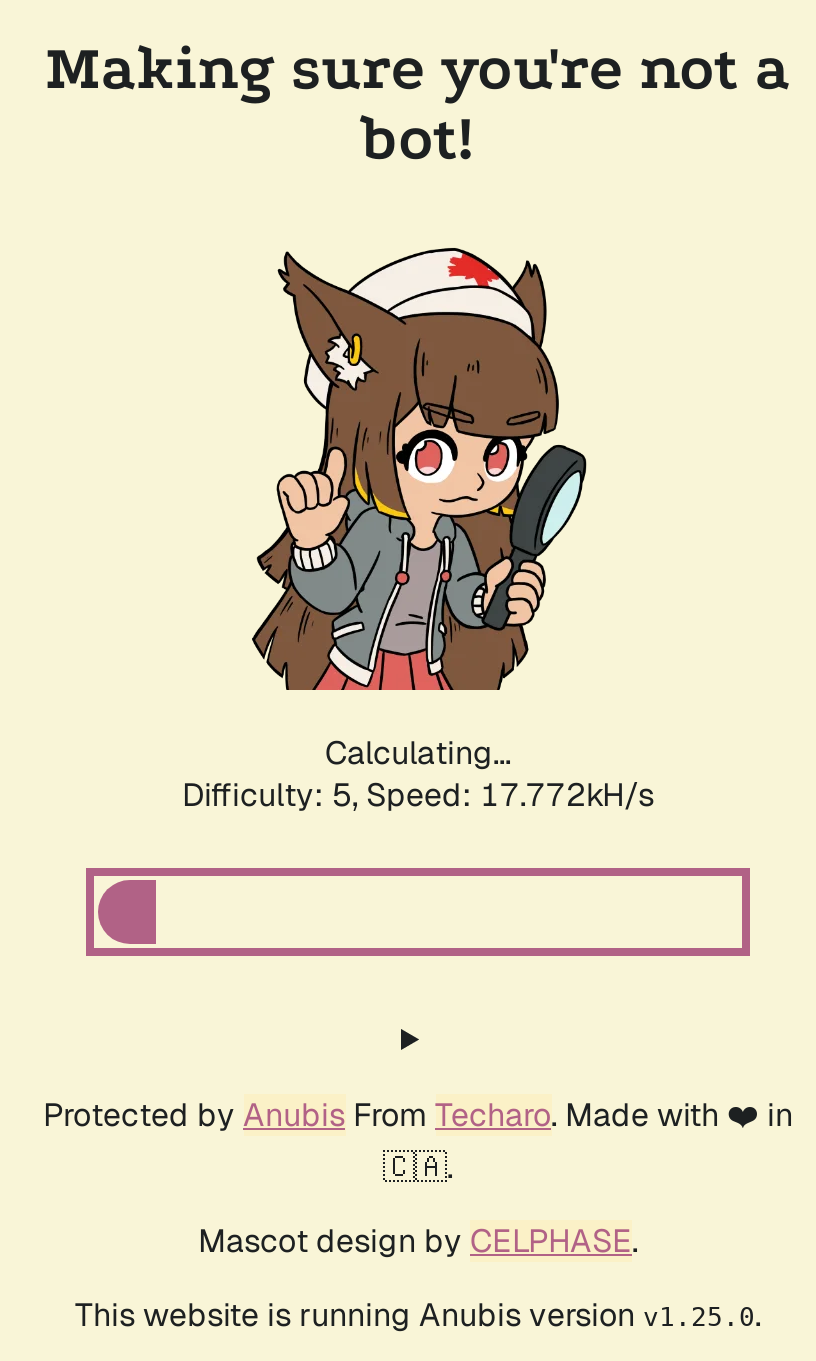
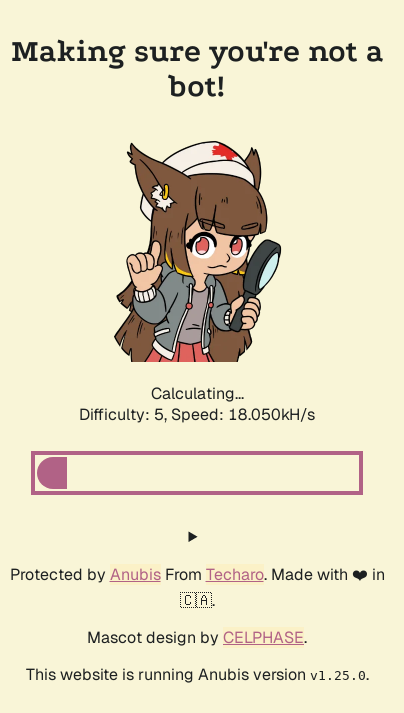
[182,774,654,816] Difficulty: 5, Speed: 17.772kH/s -> [79,404,315,425] Difficulty: 5, Speed: 18.050kH/s

